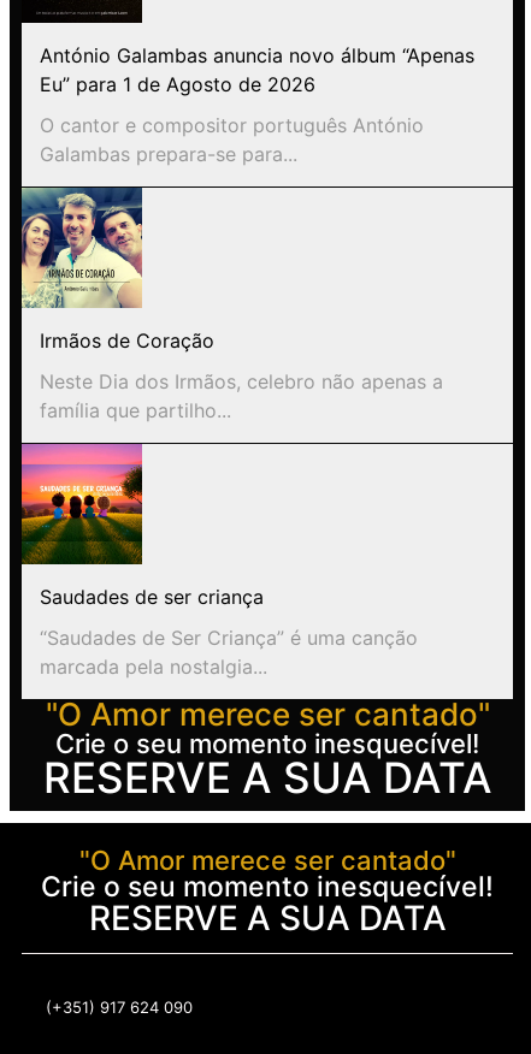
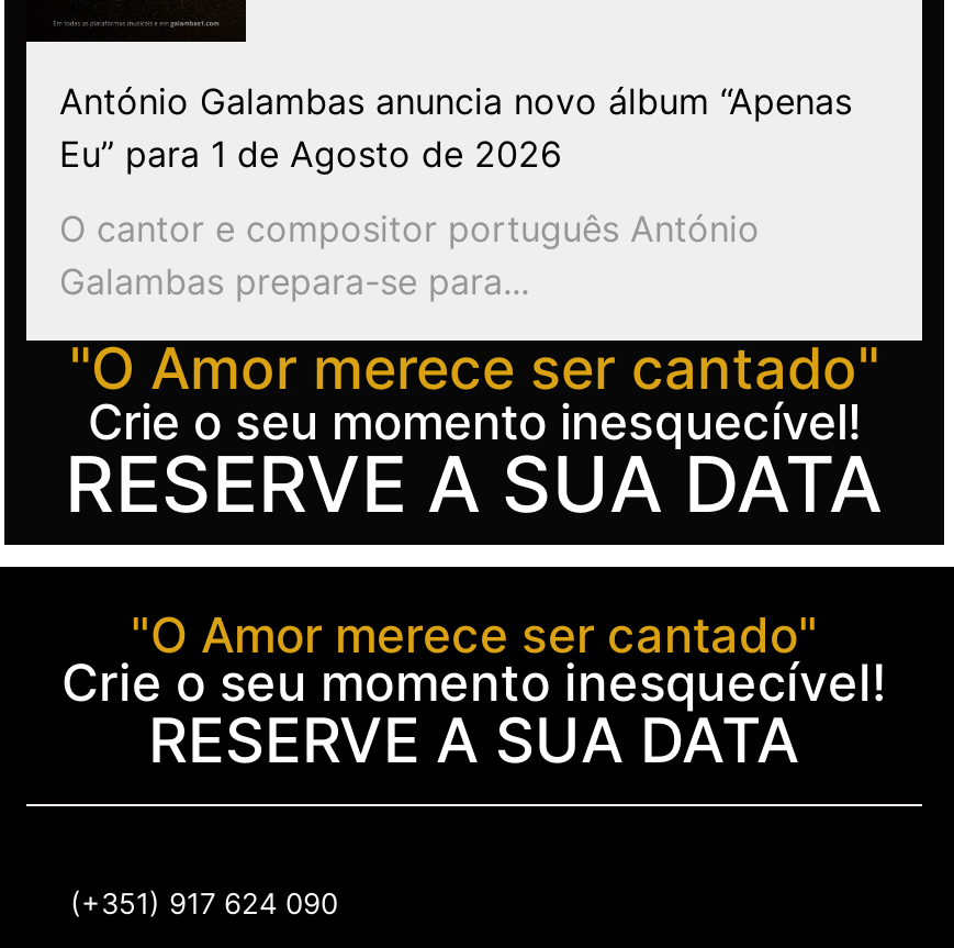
[20,183,513,566] [image] | Irmãos de Coração | Neste Dia dos Irmãos, celebro não apenas a | família que partilho... -> none
[40,585,418,679] Saudades de ser criança | “Saudades de Ser Criança” é uma canção | marcada pela nostalgia... -> none

